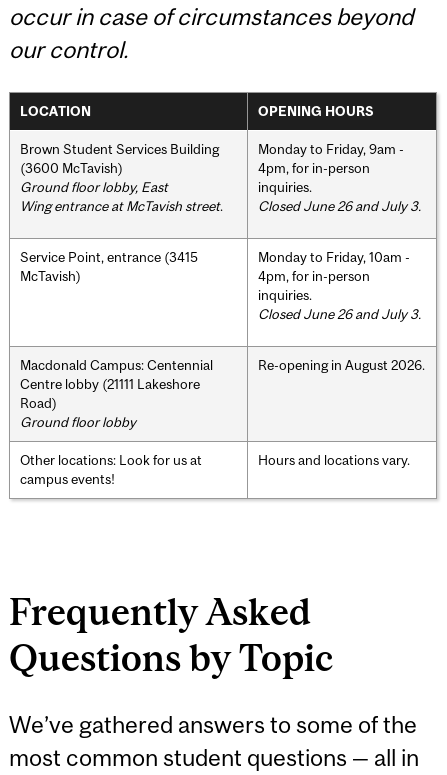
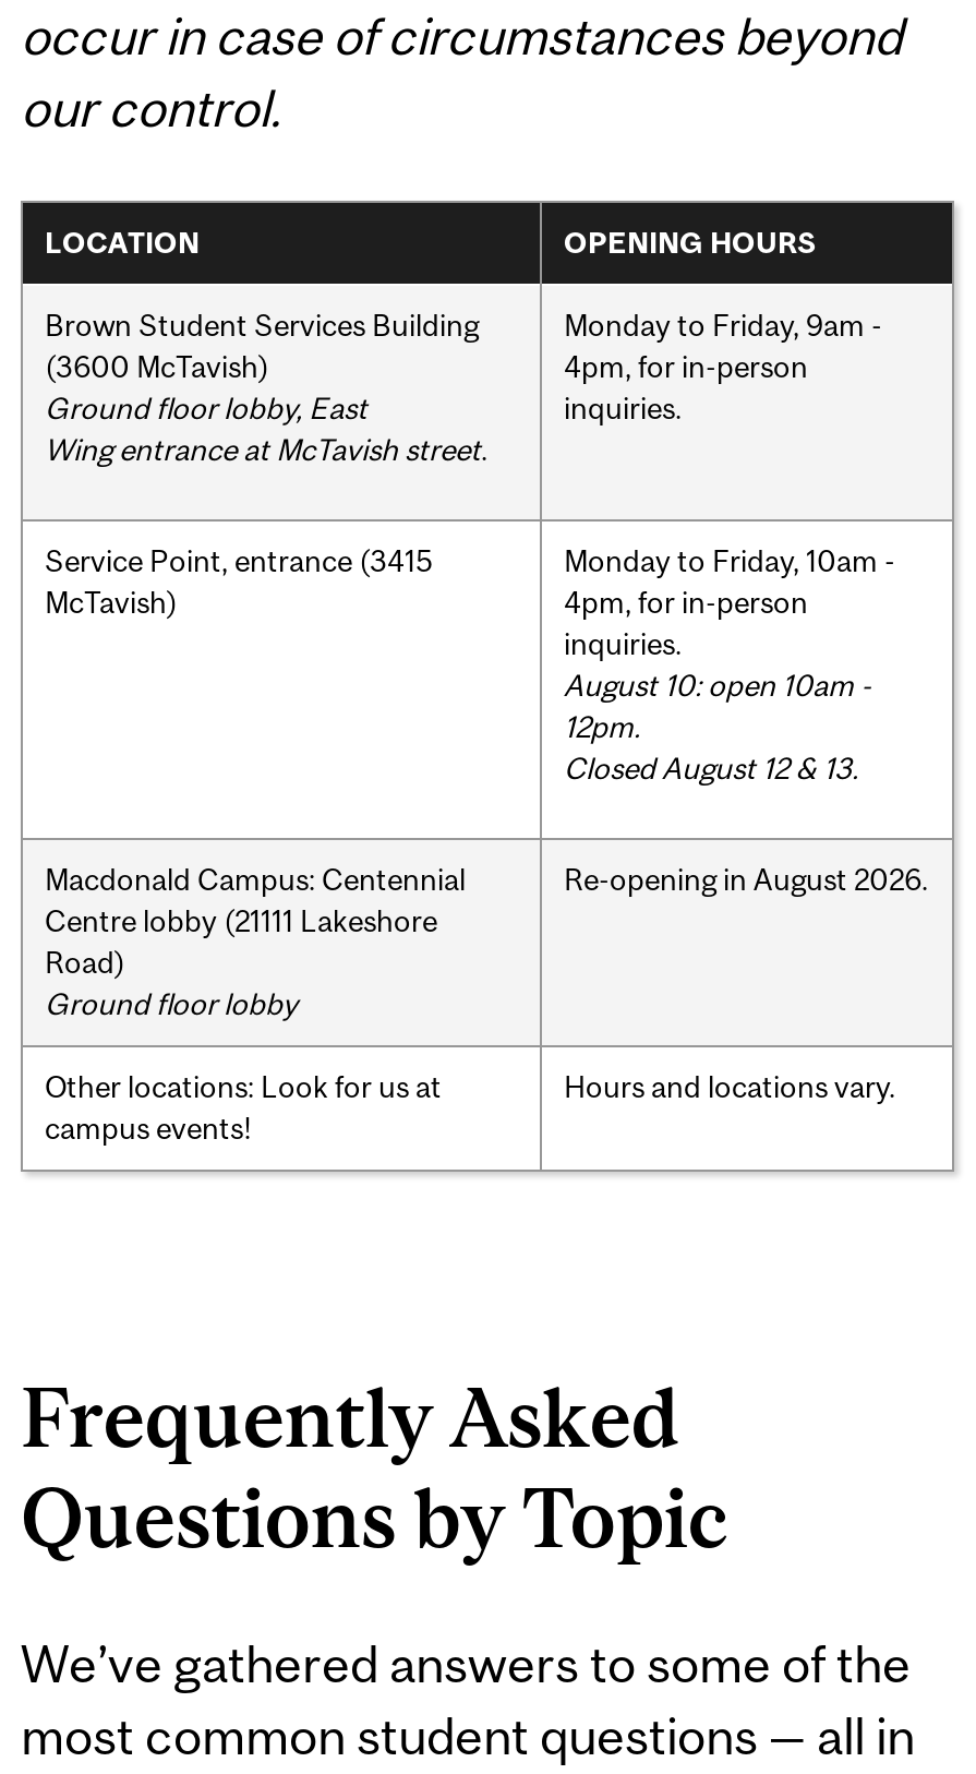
[258,198,421,214] Closed June 26 and July 3. -> none
[258,306,421,322] Closed June 26 and July 3. -> [564,667,871,785] August 10: open 10am - | 12pm. | Closed August 12 & 13.

